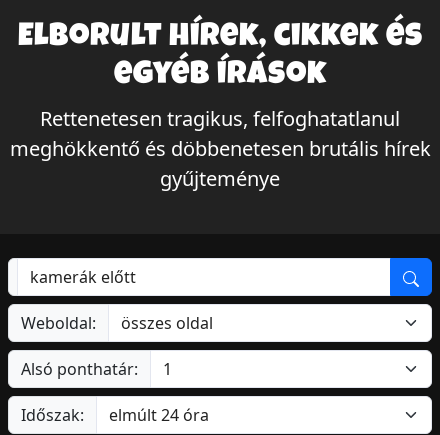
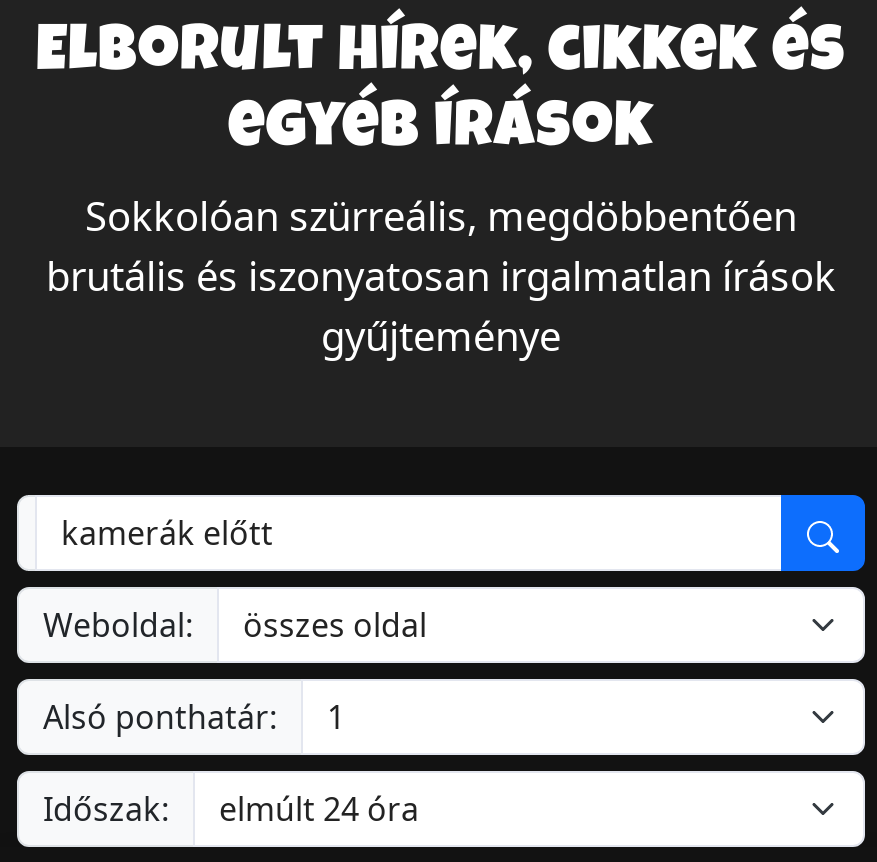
[9,105,430,162] Rettenetesen tragikus, felfoghatatlanul | meghökkentő és döbbenetesen brutális hírek -> [46,189,836,303] Sokkolóan szürreális, megdöbbentően | brutális és iszonyatosan irgalmatlan írások

